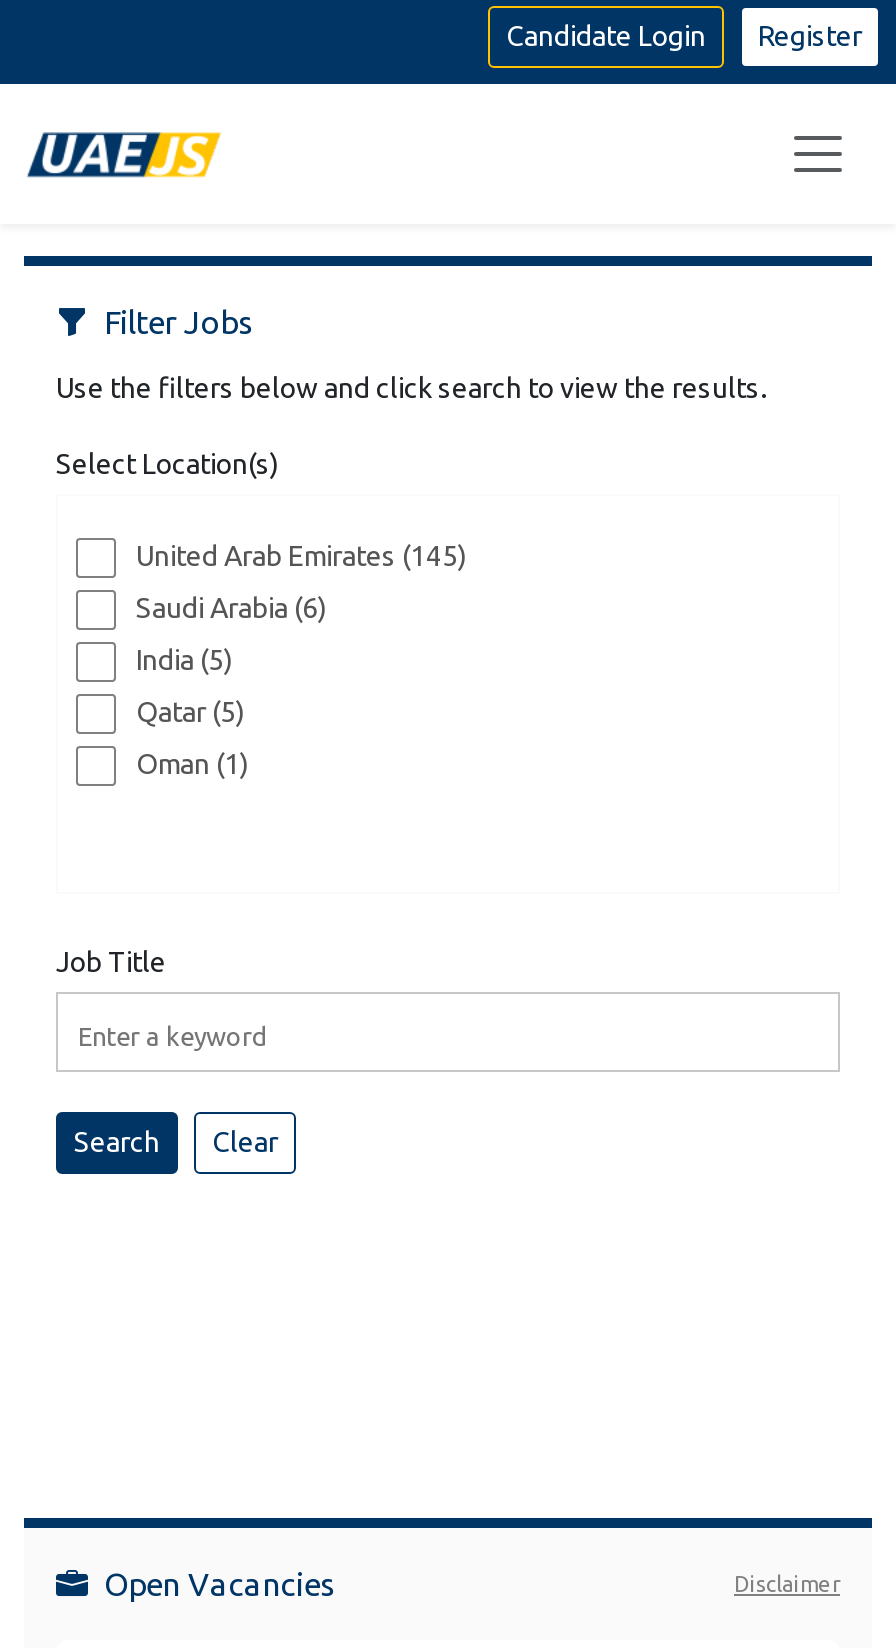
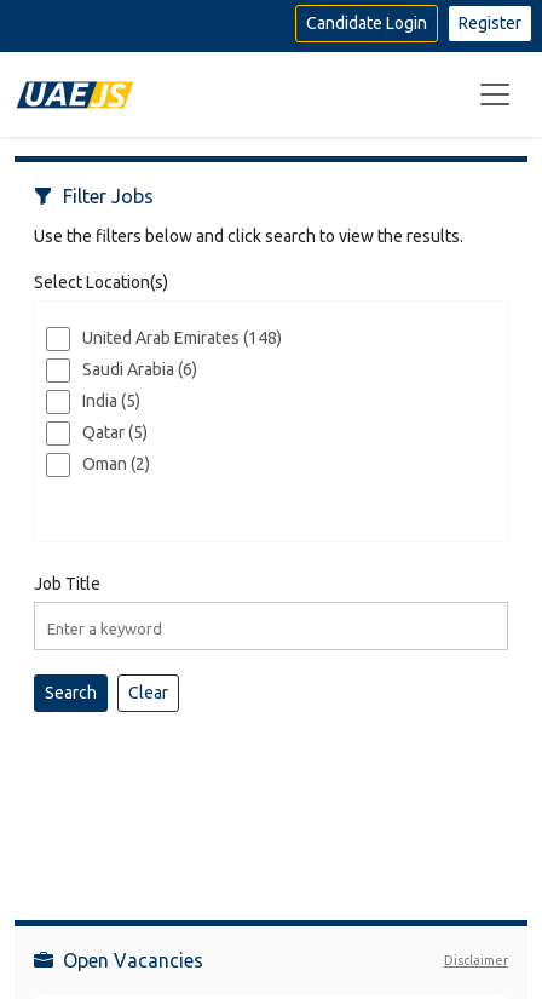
[136,541,466,573] United Arab Emirates (145) -> [82,329,282,348] United Arab Emirates (148)
[136,749,248,781] Oman (1) -> [82,454,150,474] Oman (2)

